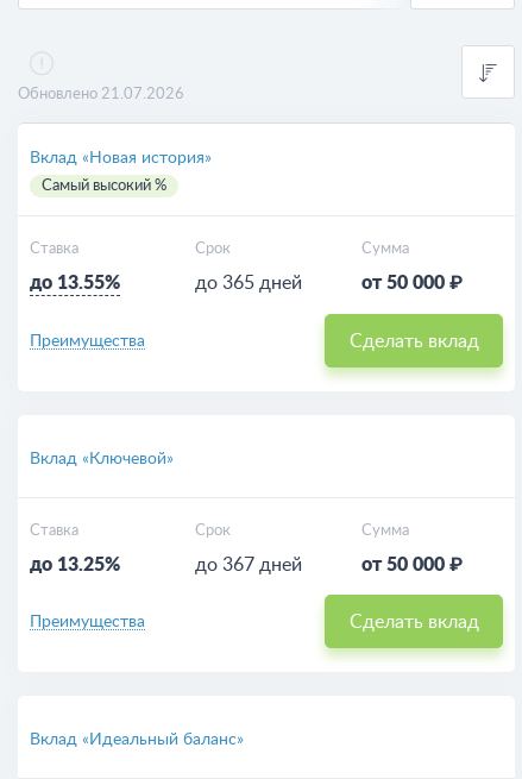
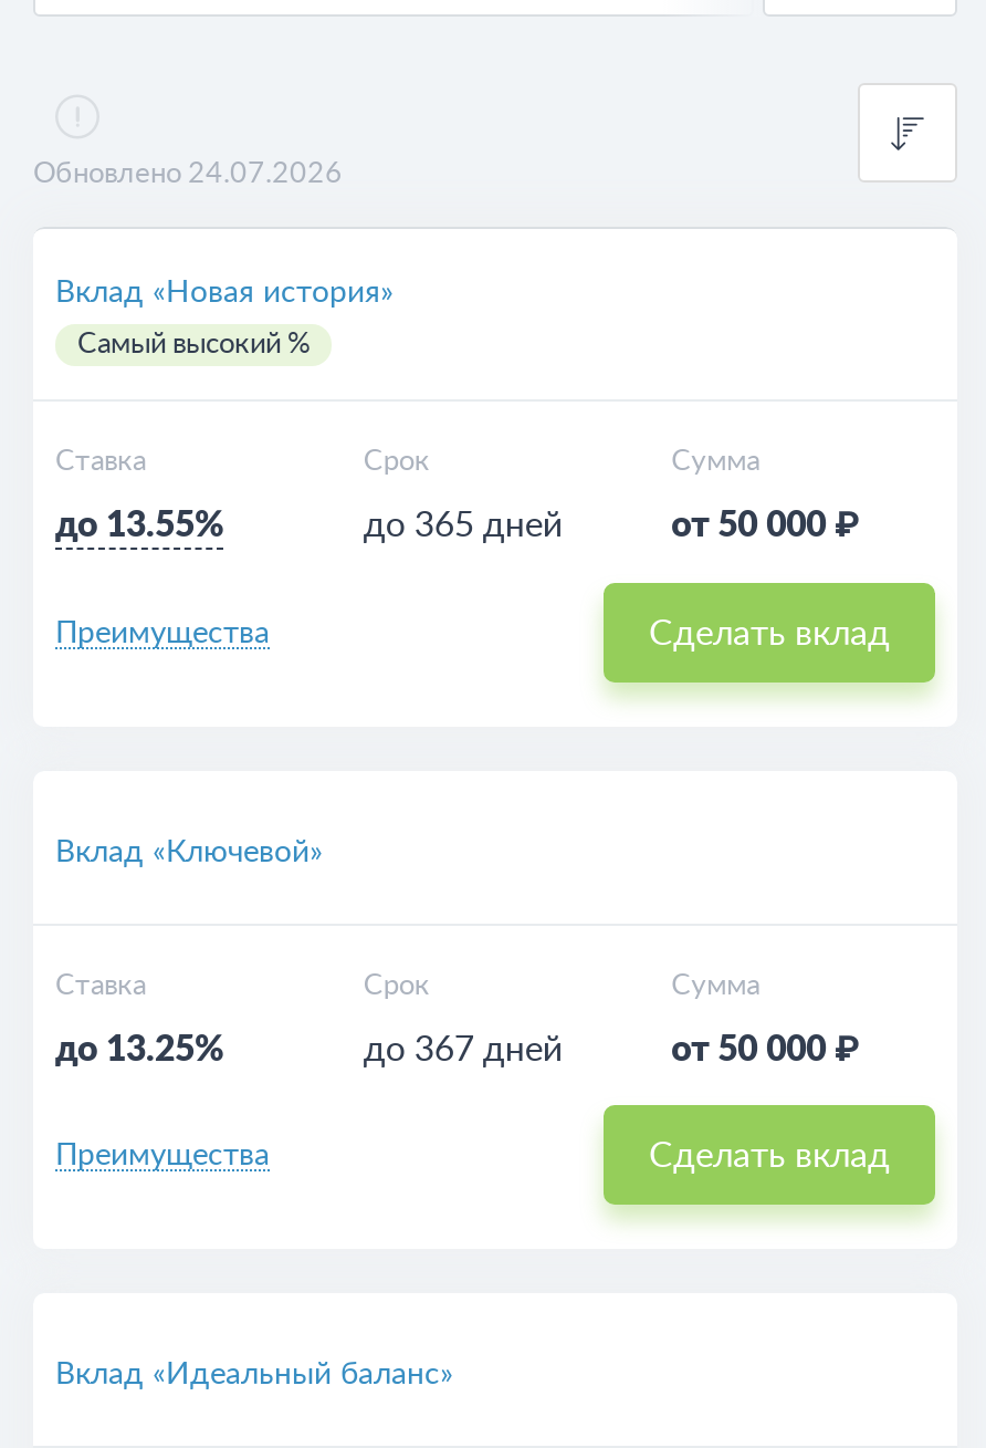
[18,87,184,102] Обновлено 21.07.2026 -> [33,160,343,189] Обновлено 24.07.2026

